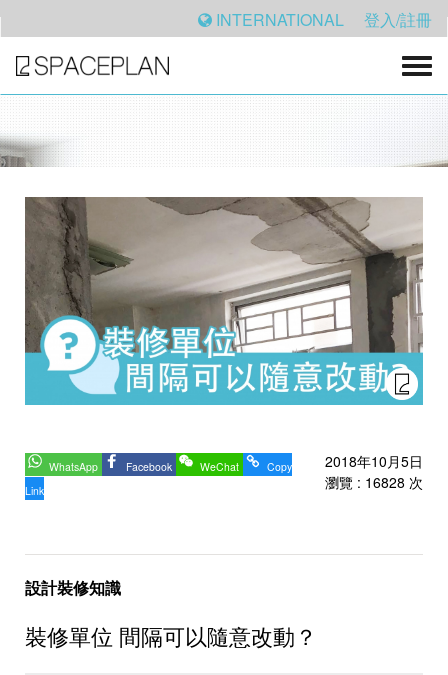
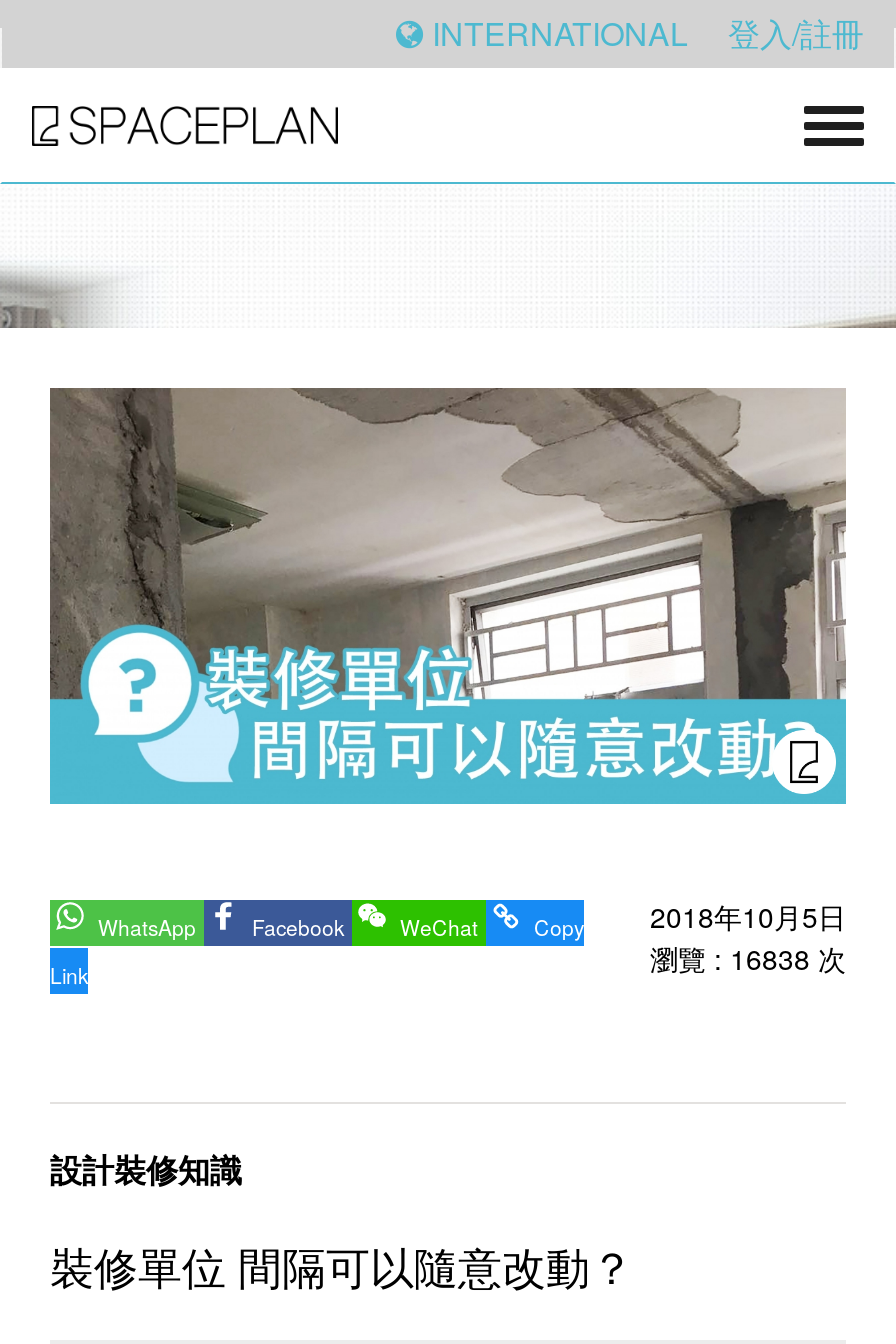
[325,472,423,492] 瀏覽 : 16828 次 -> [650,938,846,978] 瀏覽 : 16838 次

